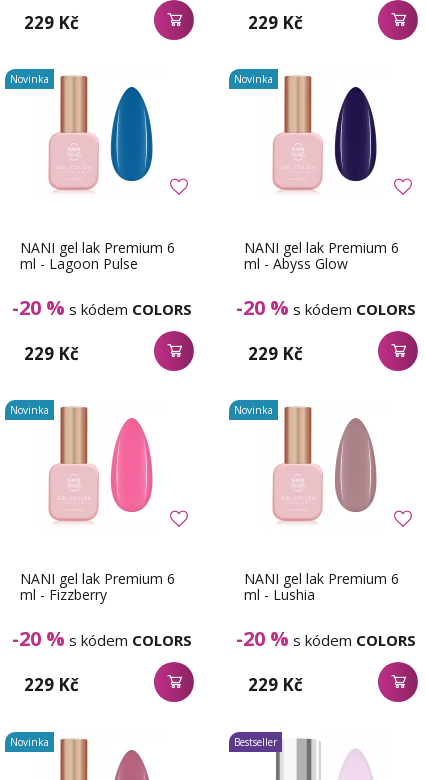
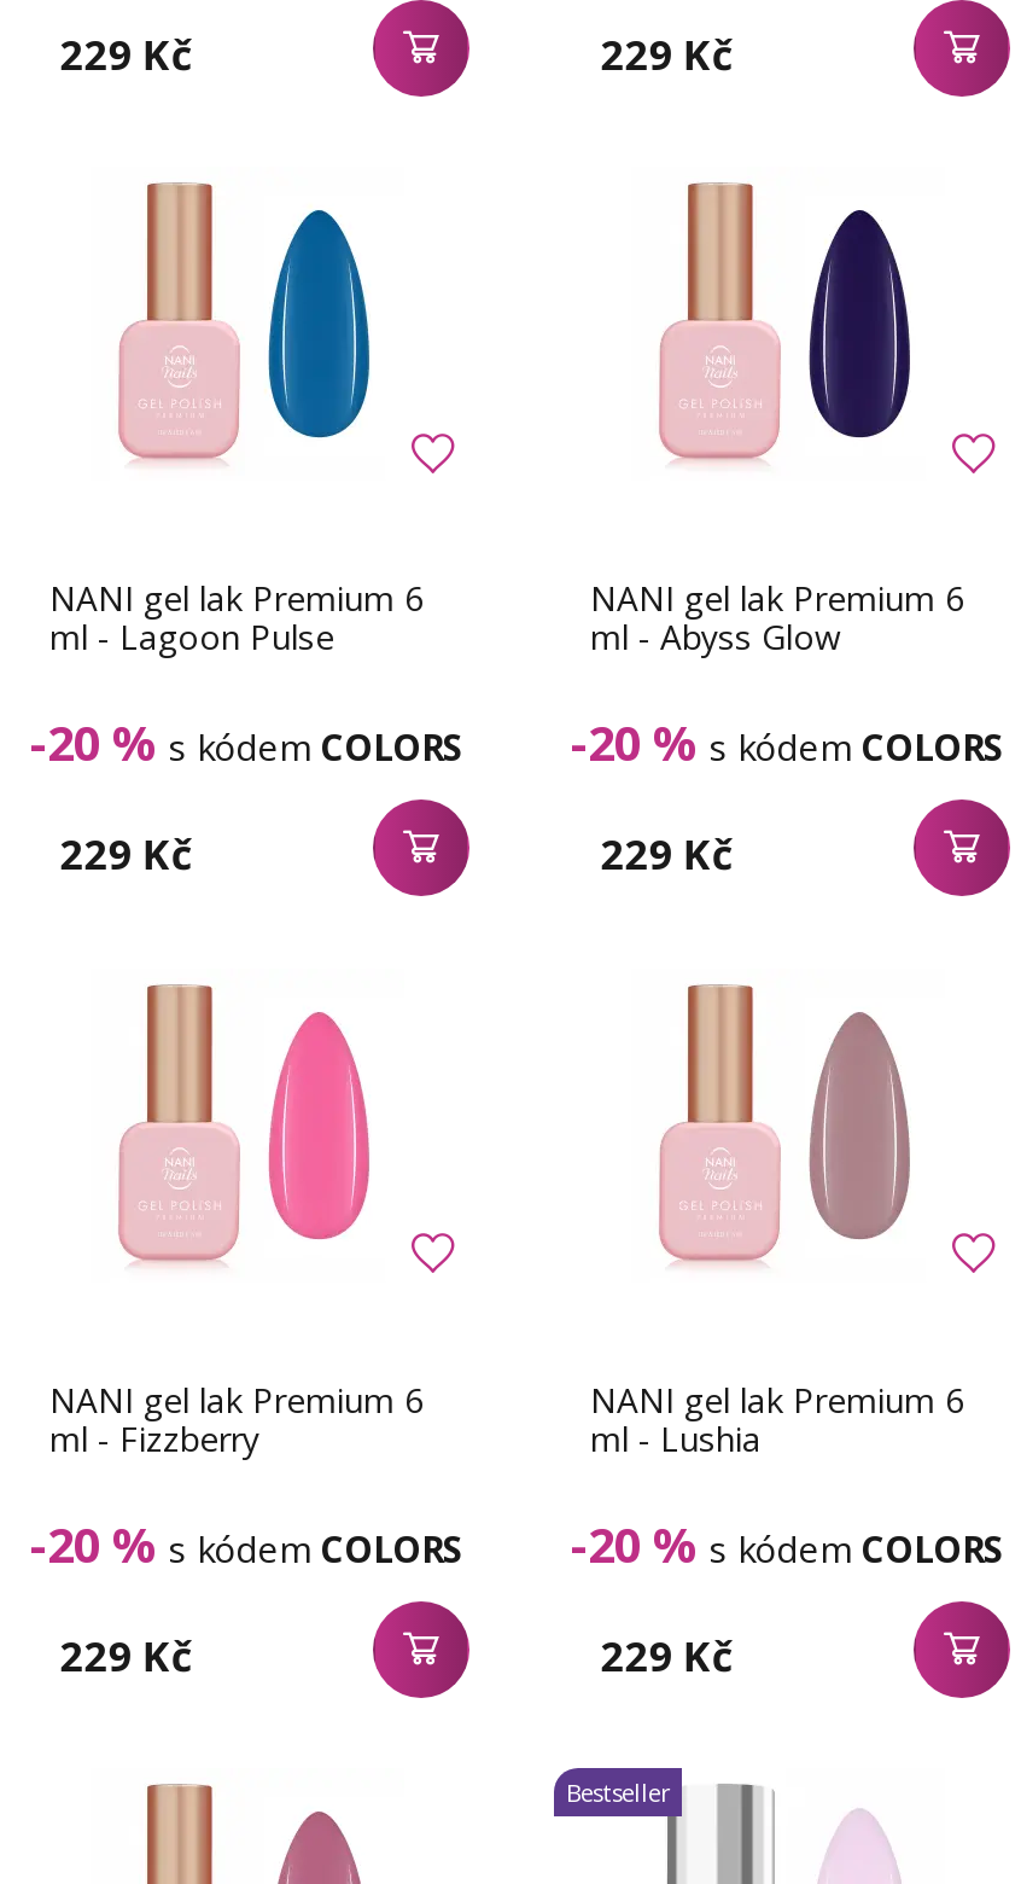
[10,72,49,86] Novinka -> none
[234,72,273,86] Novinka -> none
[10,403,49,417] Novinka -> none
[234,403,273,417] Novinka -> none
[10,735,49,749] Novinka -> none

